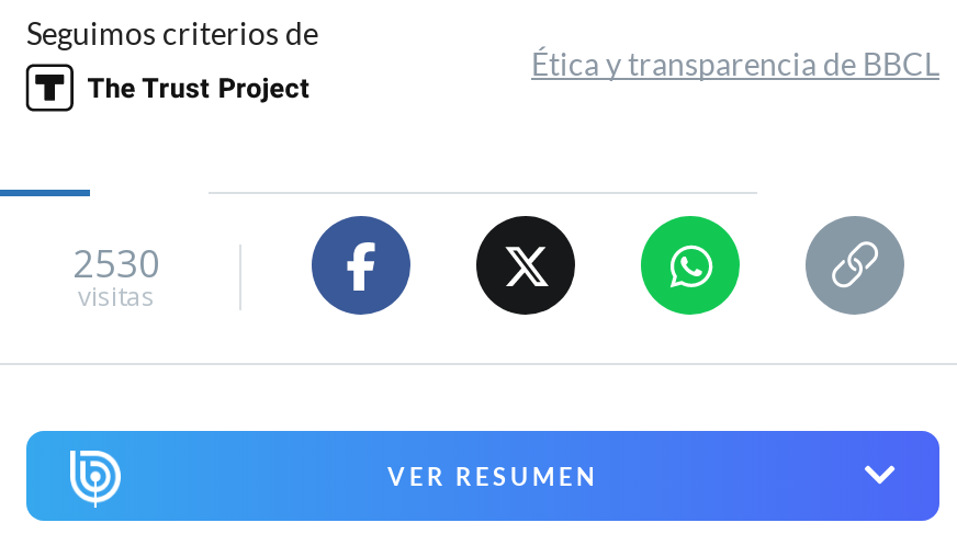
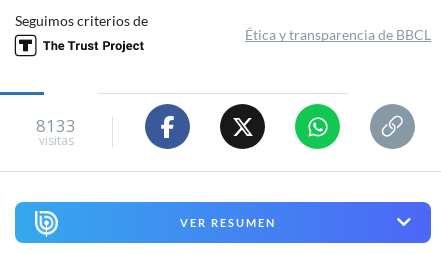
[72,237,160,288] 2530 -> [36,114,76,137] 8133

